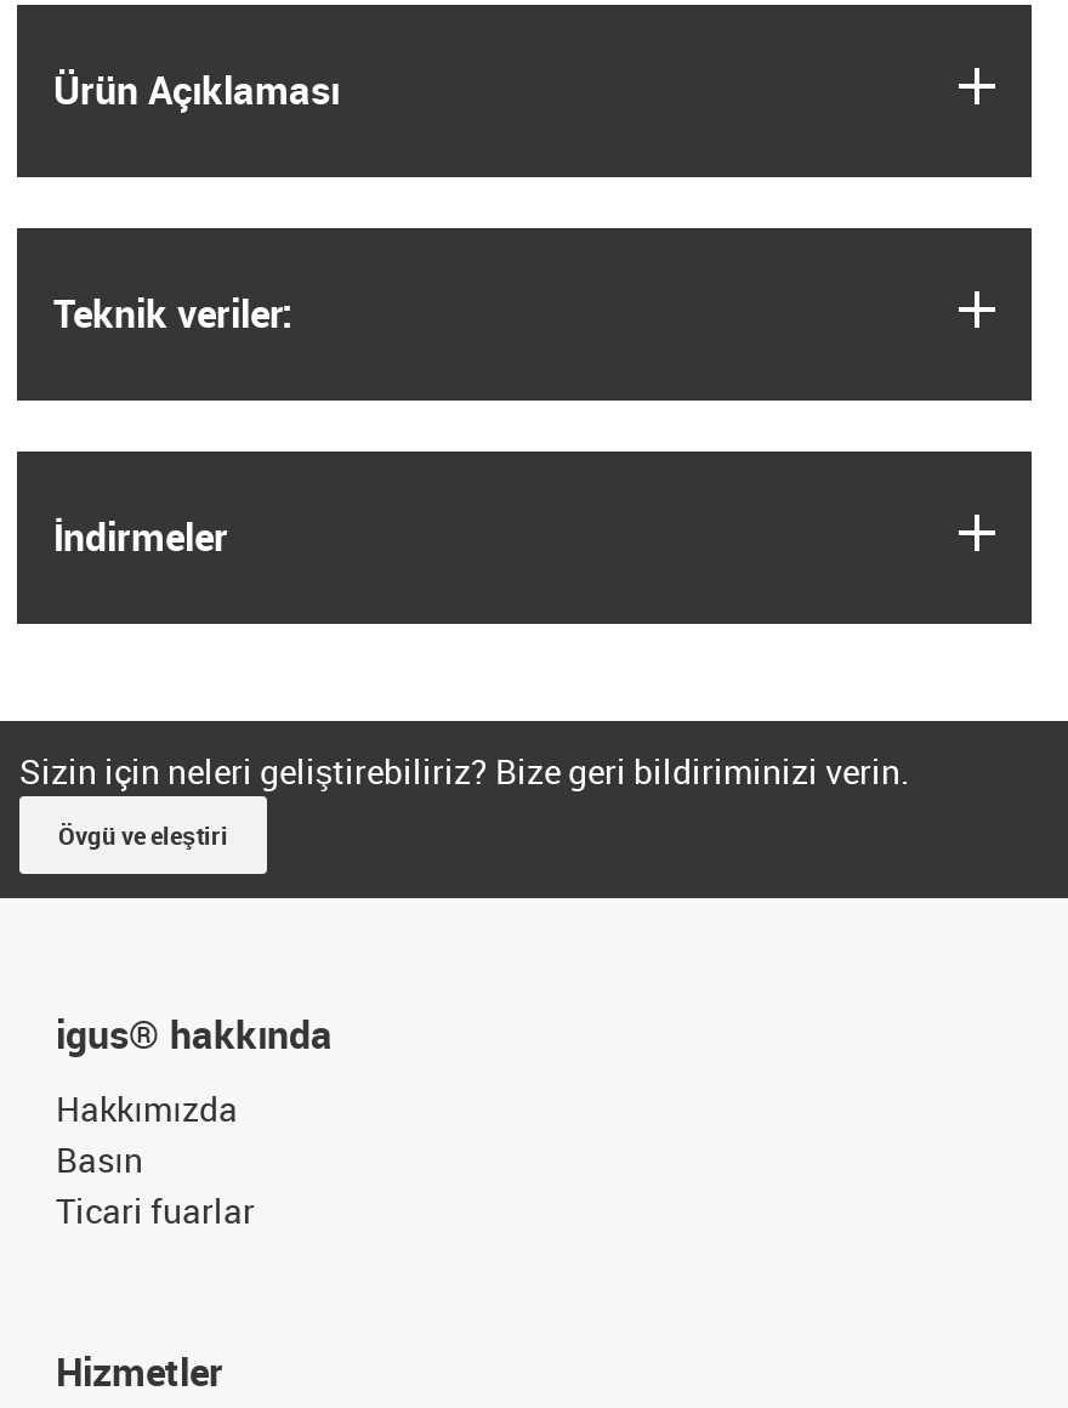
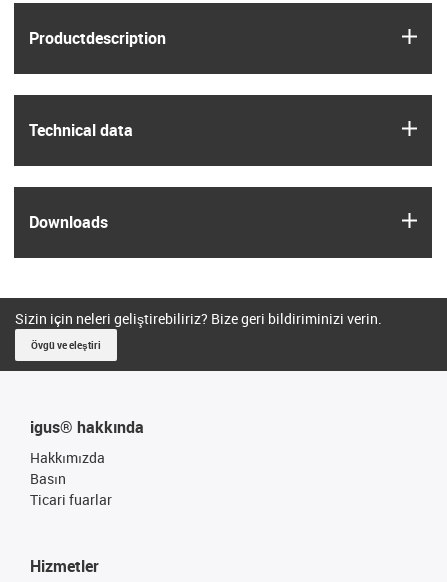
[53,62,340,115] Ürün Açıklaması -> [29,26,166,48] Productdescription
[53,285,294,339] Teknik veriler: -> [29,118,133,140] Technical data
[53,509,228,562] İndirmeler -> [29,210,108,232] Downloads

